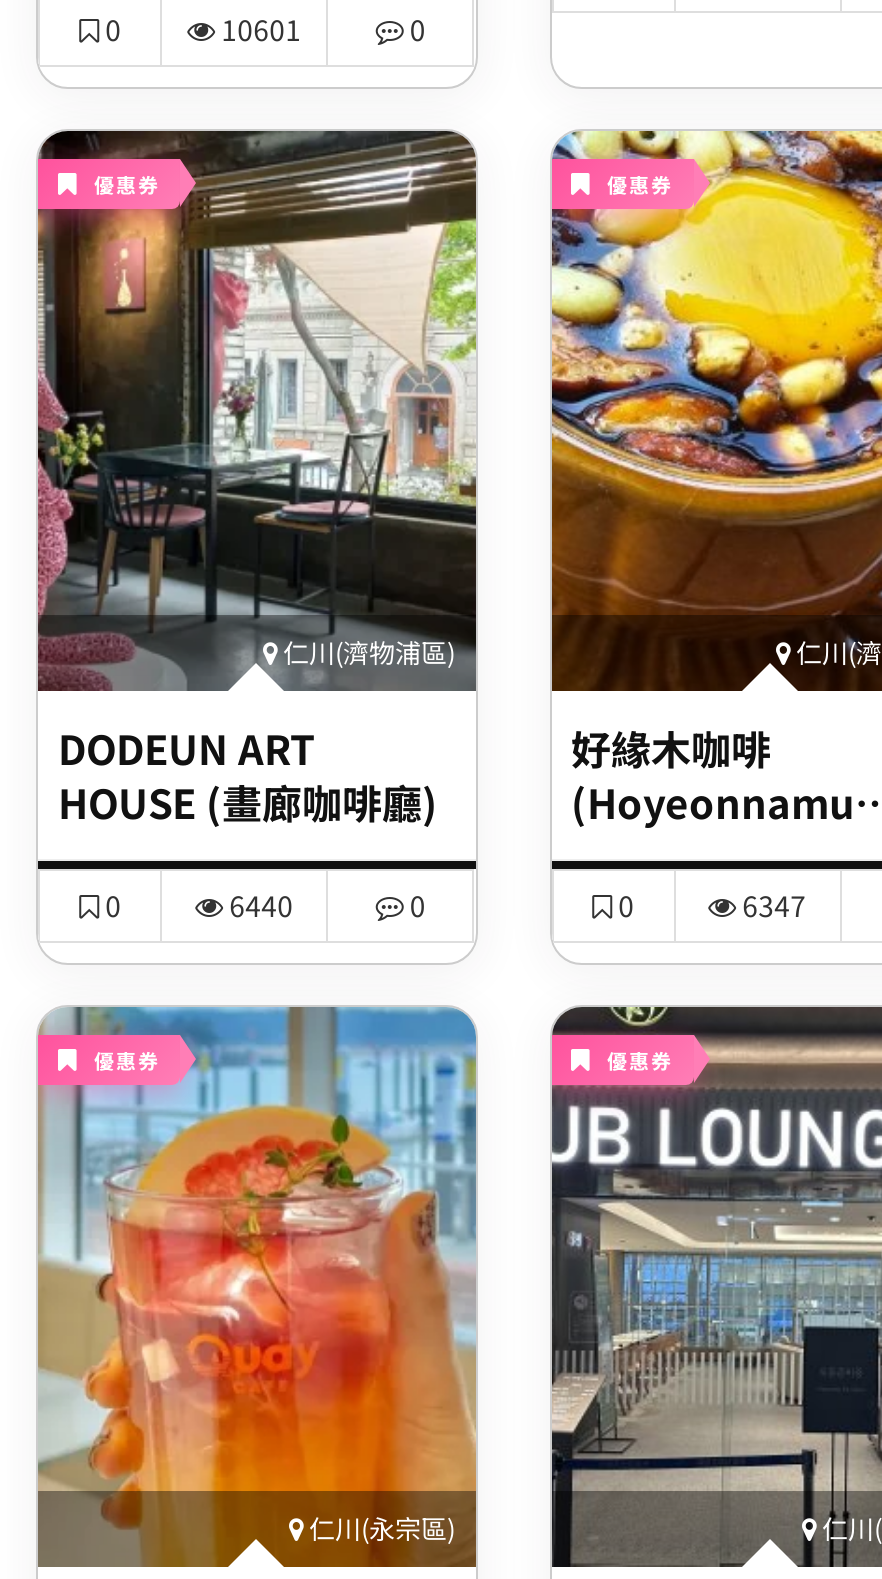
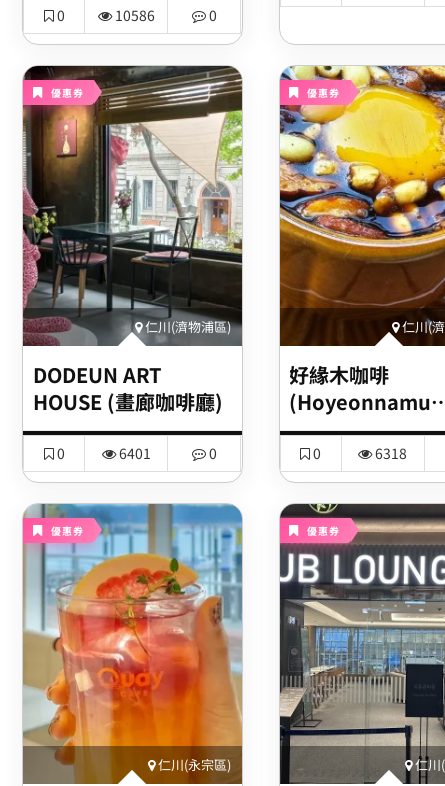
[215,9,301,49] 10601 -> [112,5,155,25] 10586
[223,885,293,925] 6440 -> [116,443,151,463] 6401
[736,885,806,925] 6347 -> [372,443,407,463] 6318

